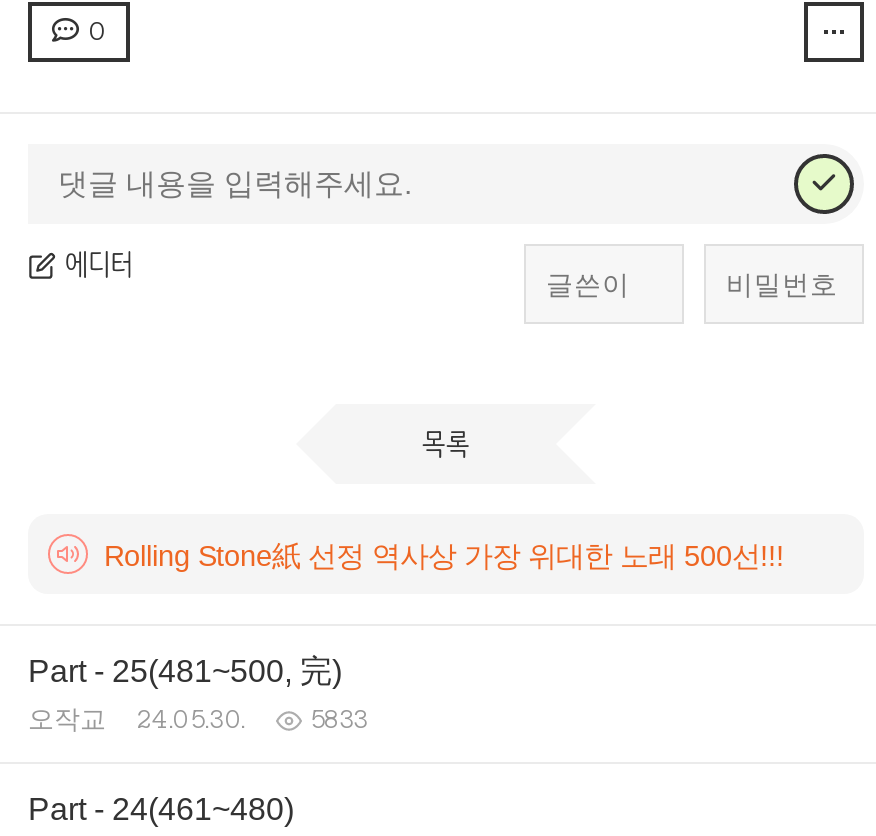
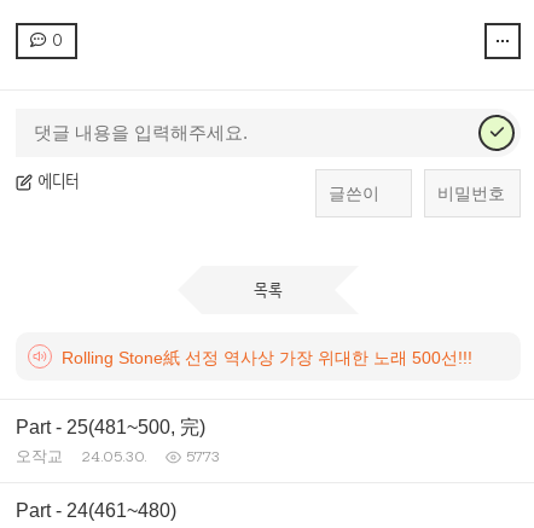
[28,704,368,734] 오작교 24.05.30. 5833 -> [16,447,220,465] 오작교 24.05.30. 5773

